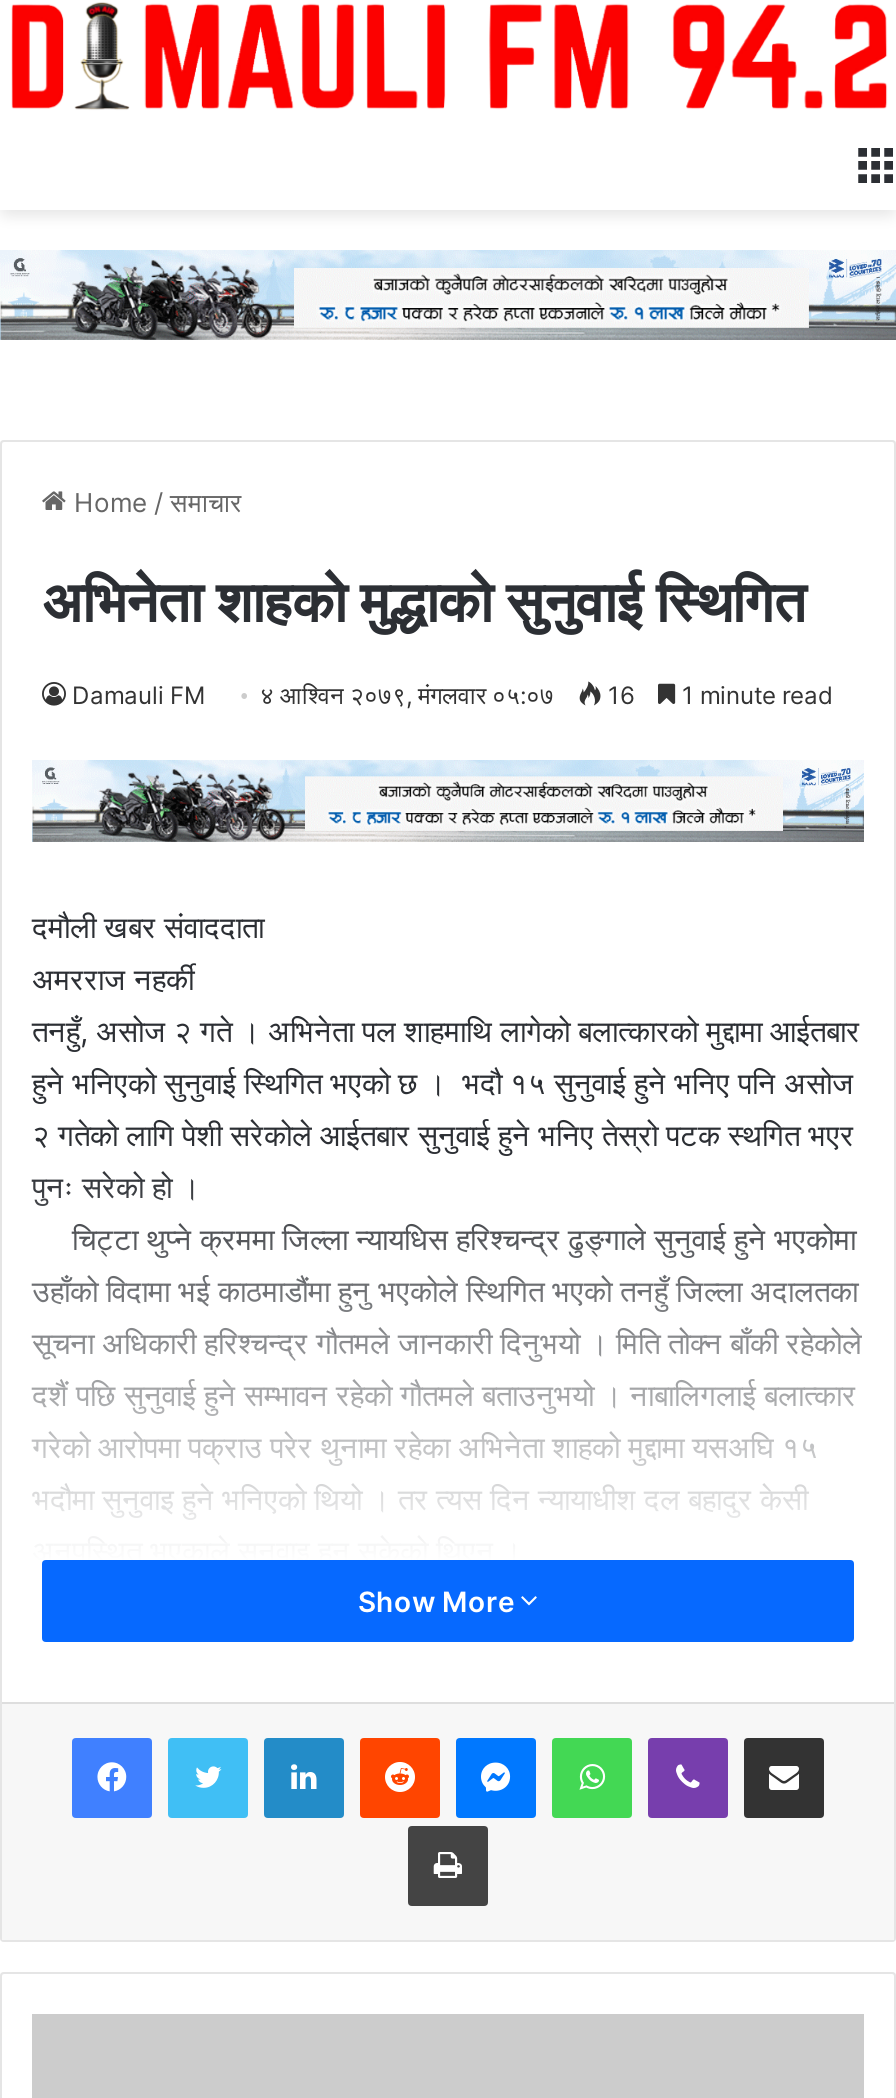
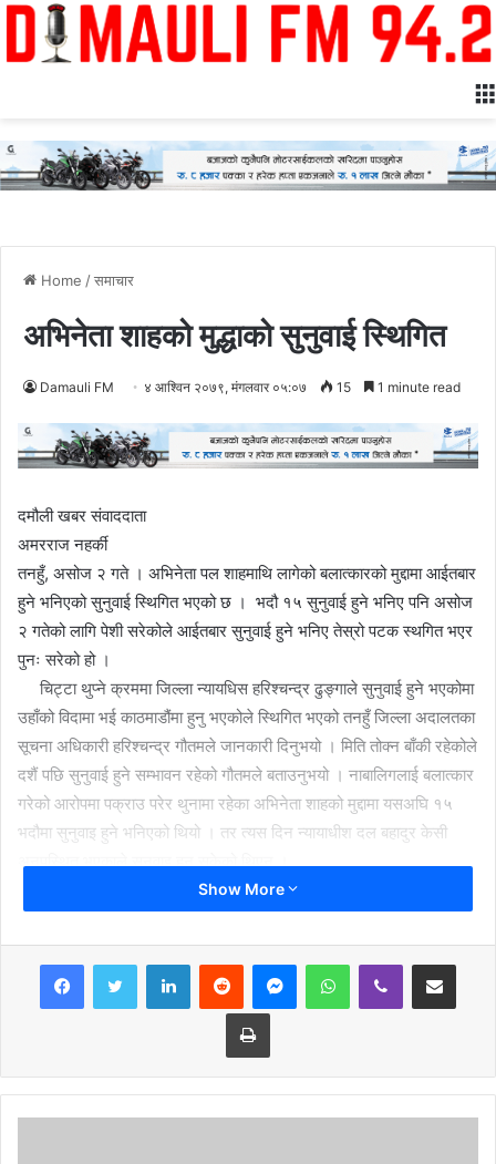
[72,680,832,710] Damauli FM ४ आश्विन २०७९, मंगलवार ०५:०७ 16 1 minute read -> [40,379,461,395] Damauli FM ४ आश्विन २०७९, मंगलवार ०५:०७ 15 1 minute read

